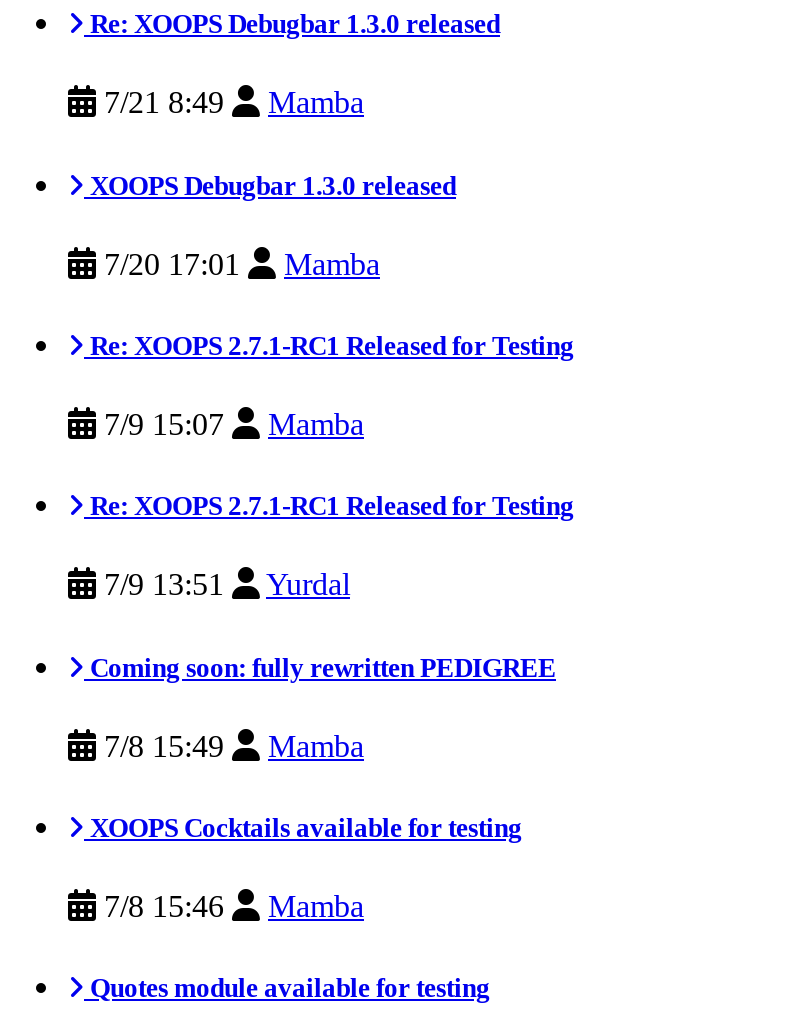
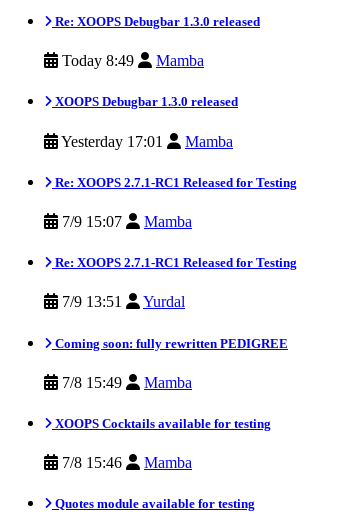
[96,86,364,120] 7/21 8:49 Mamba -> [58,52,204,69] Today 8:49 Mamba
[96,246,380,280] 7/20 17:01 Mamba -> [58,133,233,150] Yesterday 17:01 Mamba

